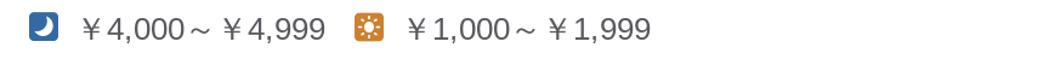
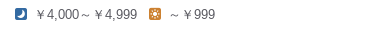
[401,11,651,47] ￥1,000～￥1,999 -> [168,7,215,22] ～￥999

